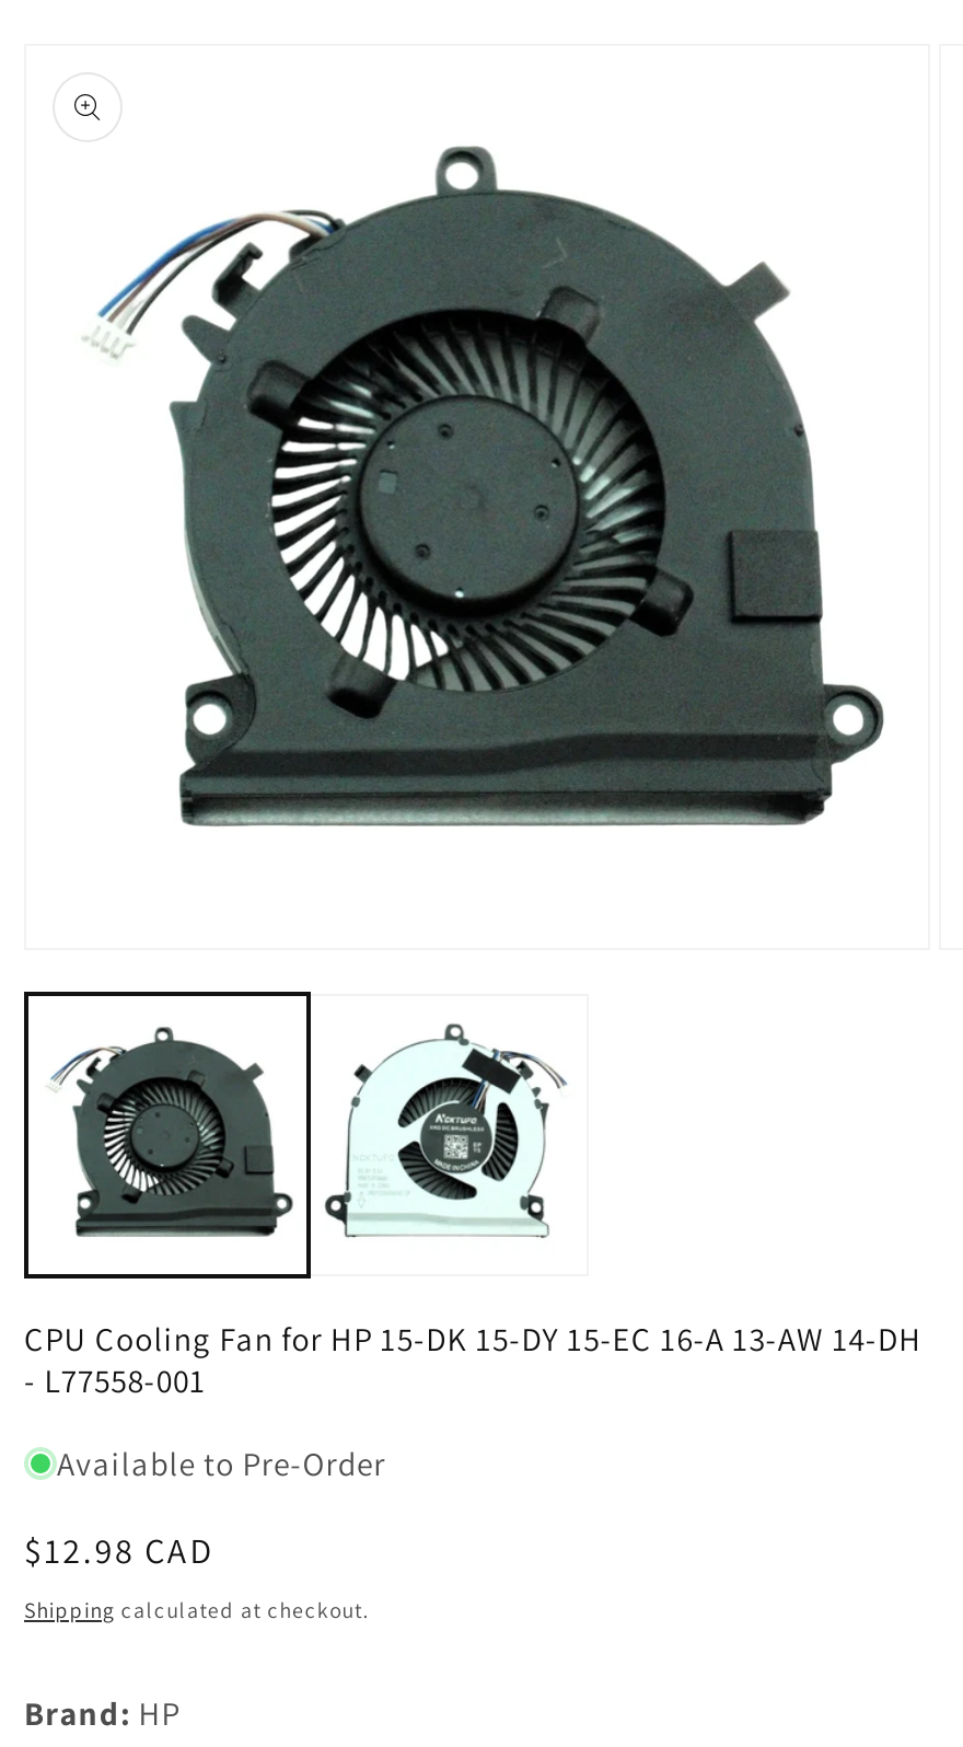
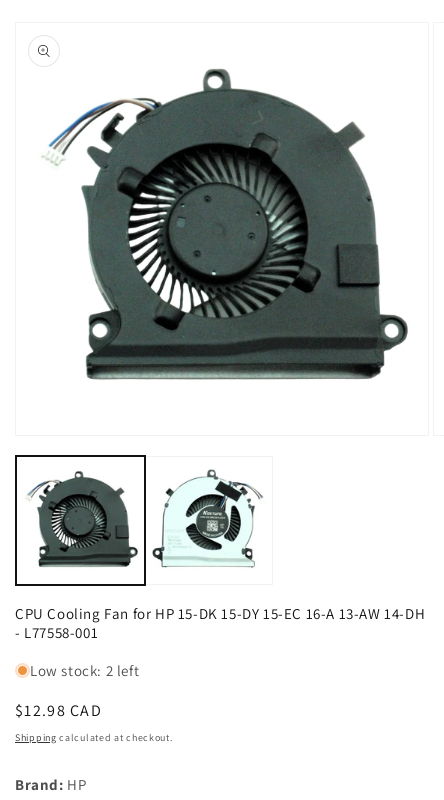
[57,1443,386,1485] Available to Pre-Order -> [30,661,139,680] Low stock: 2 left

